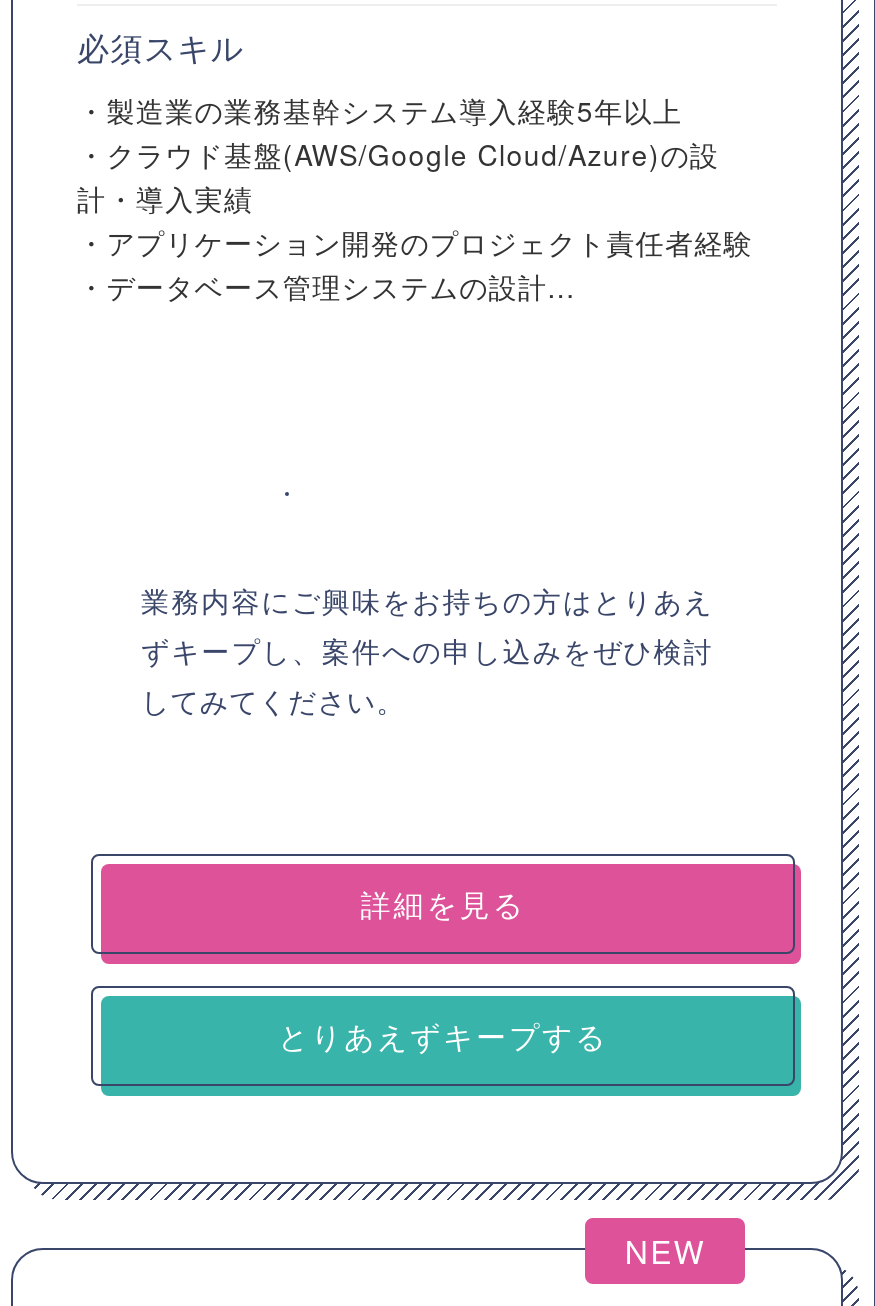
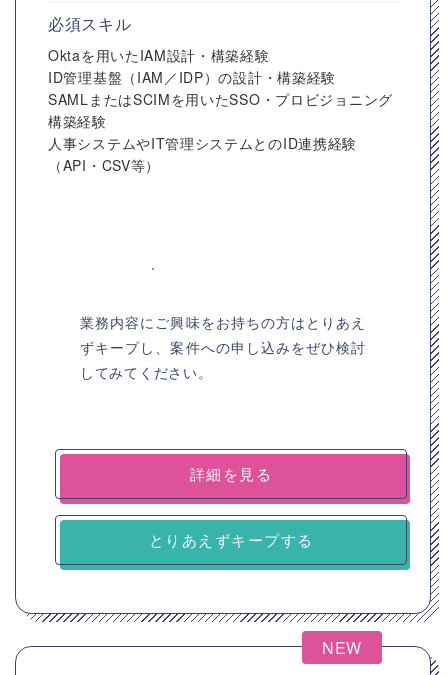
[77,90,753,306] ・製造業の業務基幹システム導入経験5年以上 | ・クラウド基盤(AWS/Google Cloud/Azure)の設 | 計・導入実績 | ・アプリケーション開発のプロジェクト責任者経験 | ・データベース管理システムの設計... -> [48,45,393,175] Oktaを用いたIAM設計・構築経験 | ID管理基盤（IAM／IDP）の設計・構築経験 | SAMLまたはSCIMを用いたSSO・プロビジョニング | 構築経験 | 人事システムやIT管理システムとのID連携経験 | （API・CSV等）

